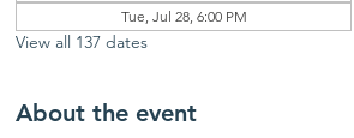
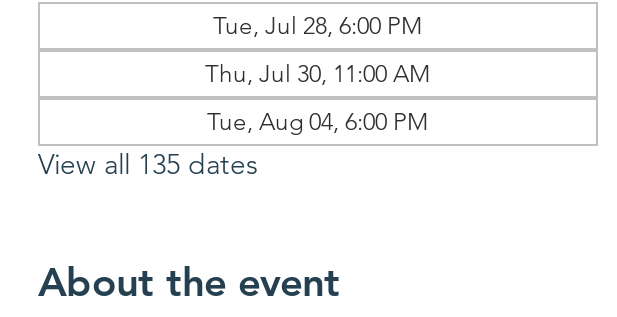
[16,31,148,53] View all 137 dates -> [38,58,431,182] Thu, Jul 30, 11:00 AM | Tue, Aug 04, 6:00 PM | View all 135 dates

